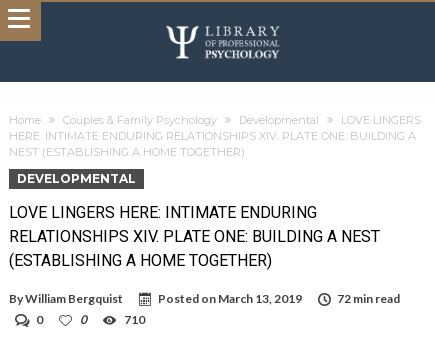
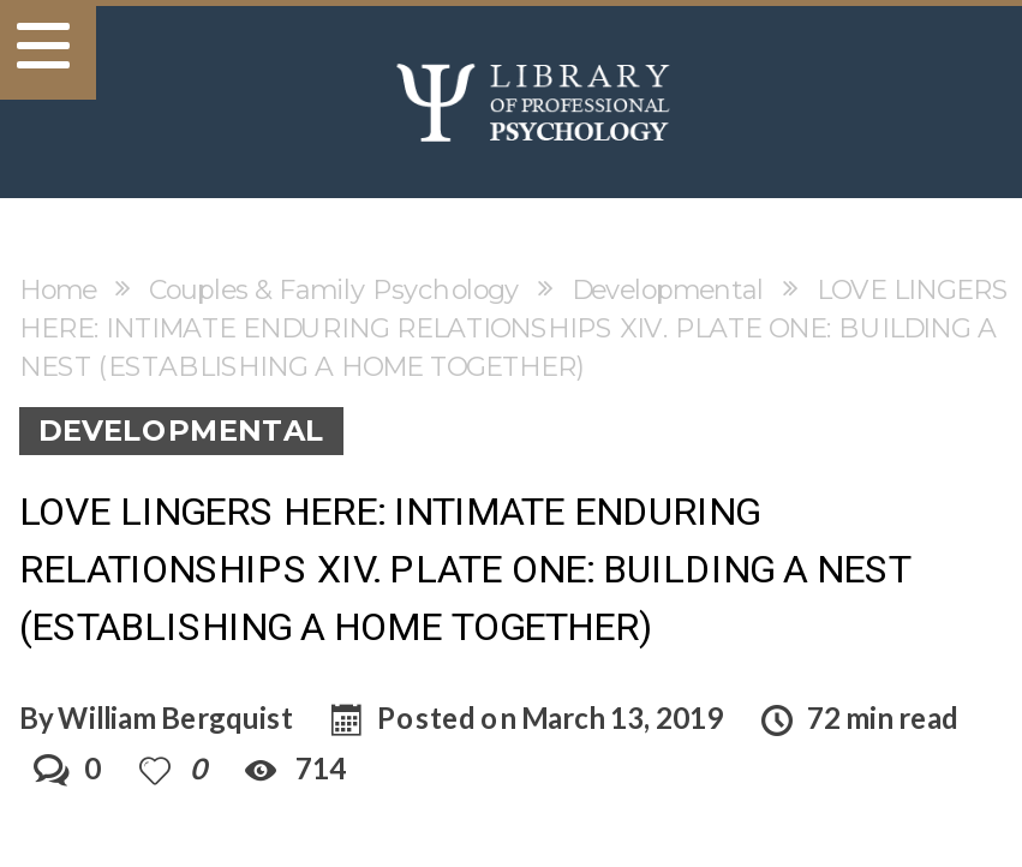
[122,312,145,327] 710 -> [291,751,346,787] 714

